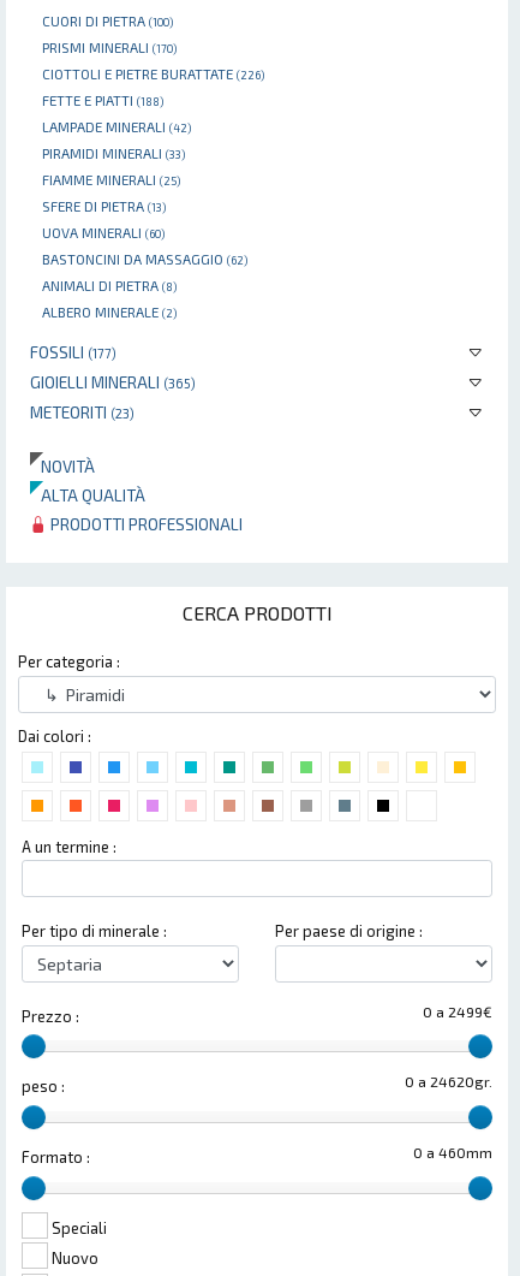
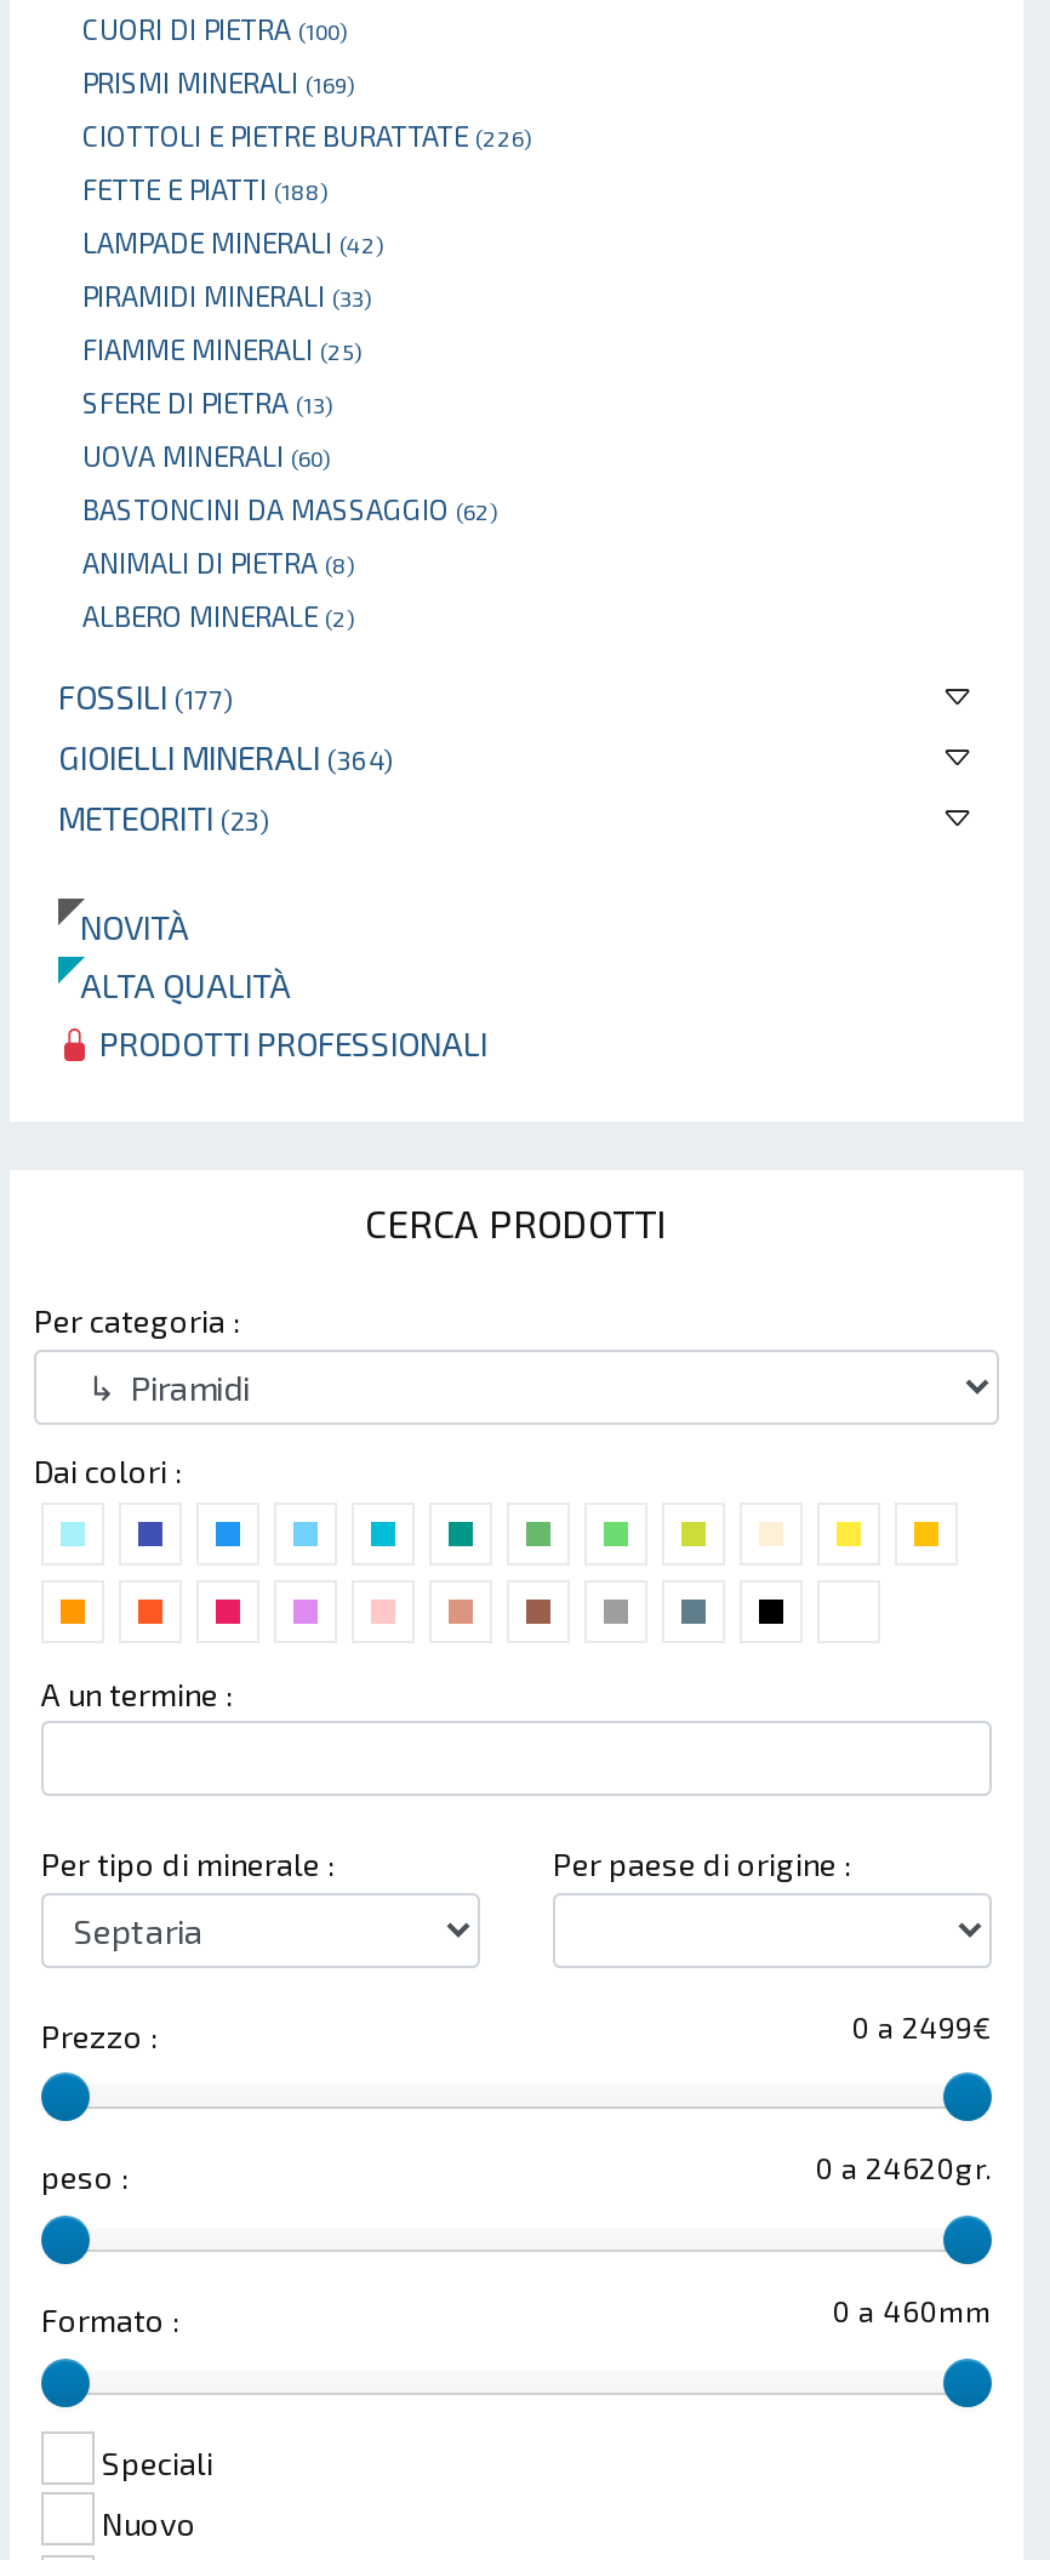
[42,38,177,55] PRISMI MINERALI (170) -> [82,64,354,98] PRISMI MINERALI (169)
[30,372,196,392] GIOIELLI MINERALI (365) -> [58,736,393,777] GIOIELLI MINERALI (364)

